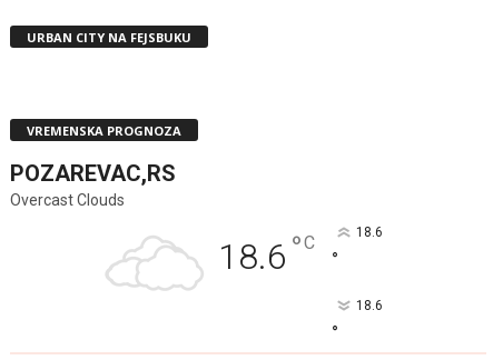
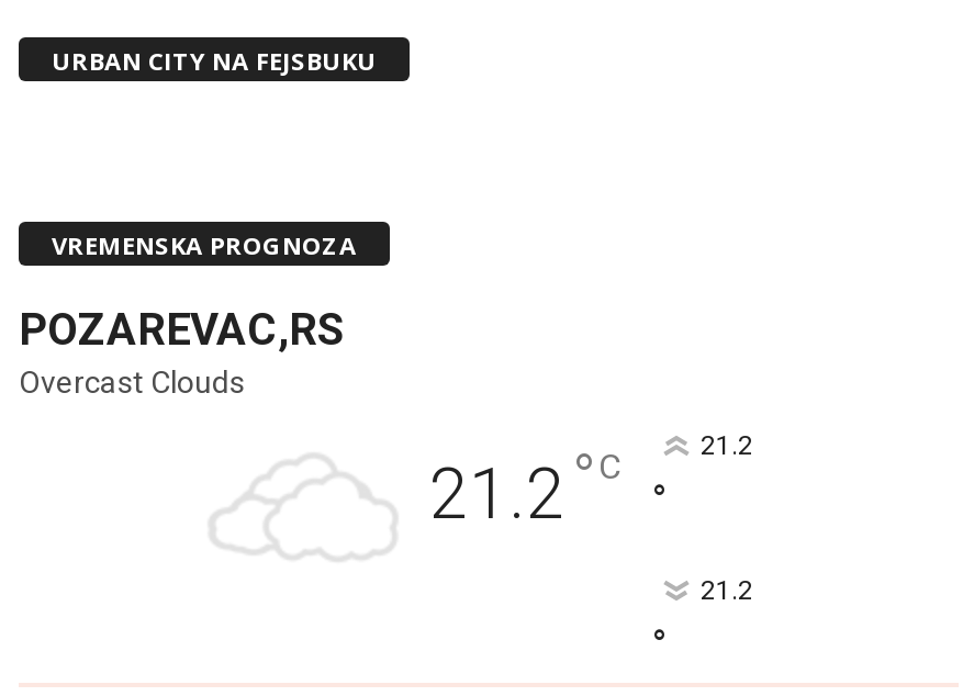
[218,229,315,277] 18.6 ° C -> [429,440,620,536] 21.2 ° C
[356,224,382,240] 18.6 -> [701,431,753,462] 21.2
[356,297,382,313] 18.6 -> [701,576,753,606] 21.2

